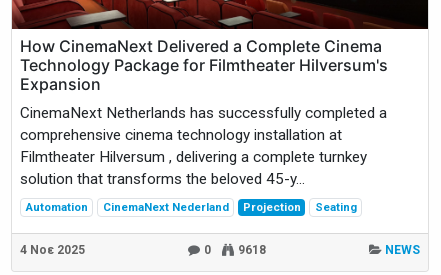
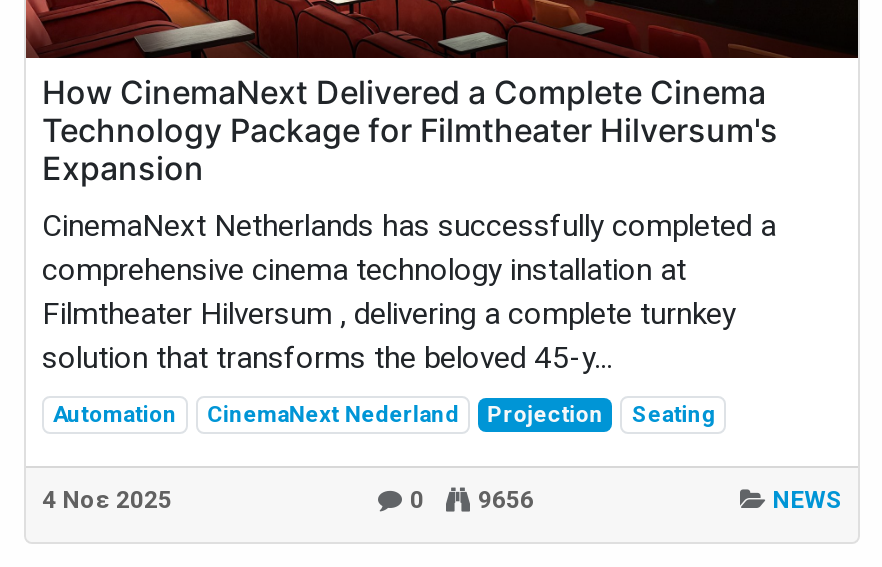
[204,243,266,257] 0 9618 -> [410,486,534,514] 0 9656

